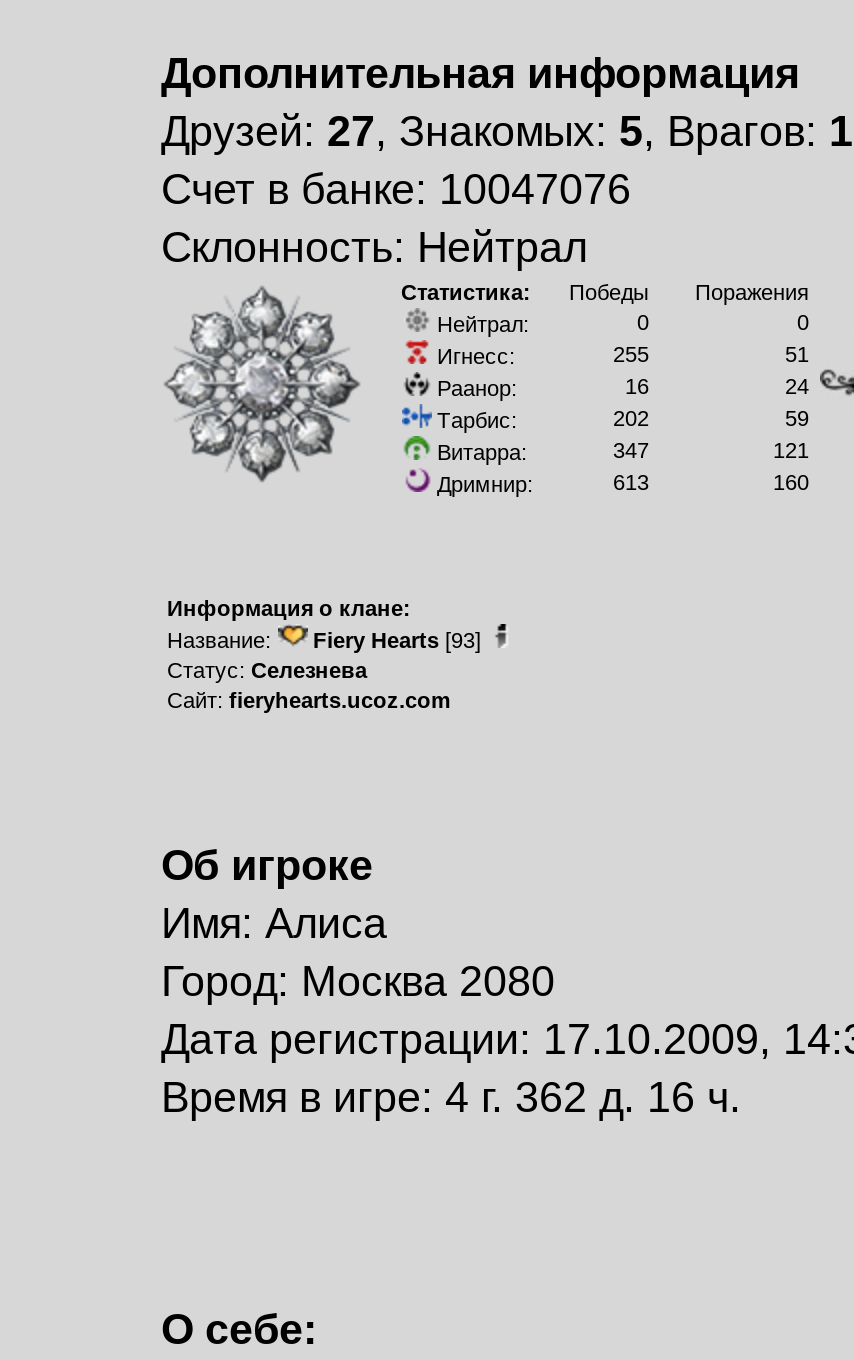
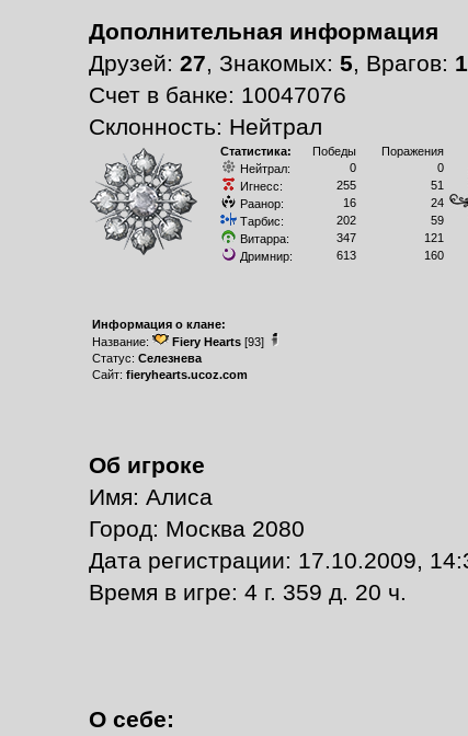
[161,1074,741,1122] Время в игре: 4 г. 362 д. 16 ч. -> [88,579,406,606] Время в игре: 4 г. 359 д. 20 ч.

